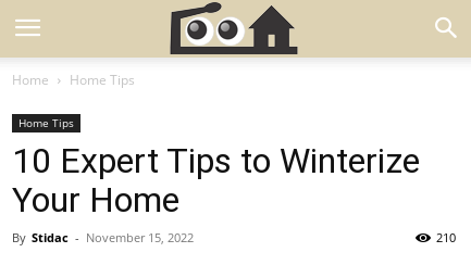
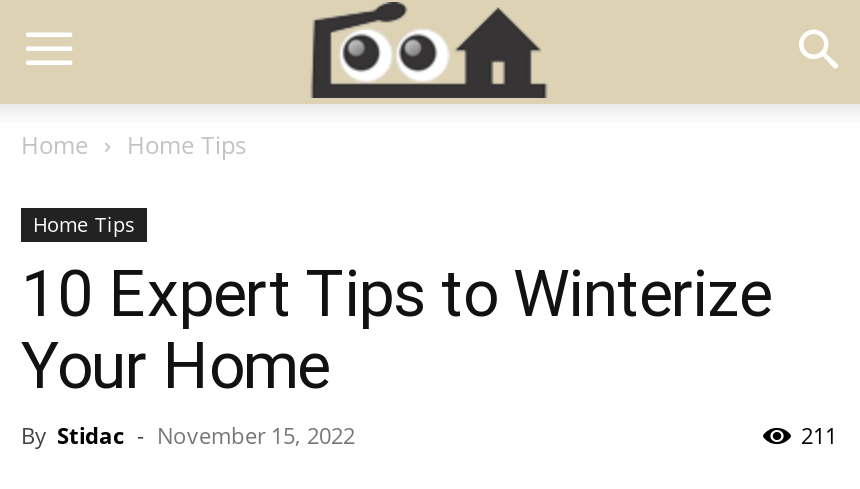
[436,229,456,245] 210 -> [801,420,837,450] 211

